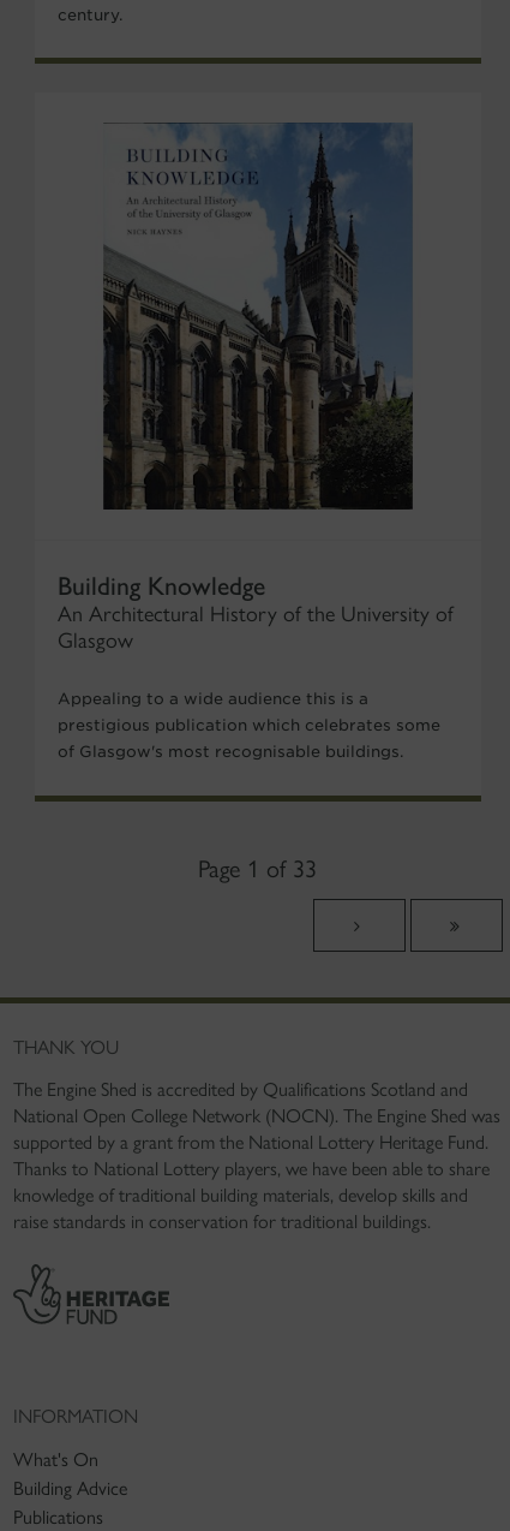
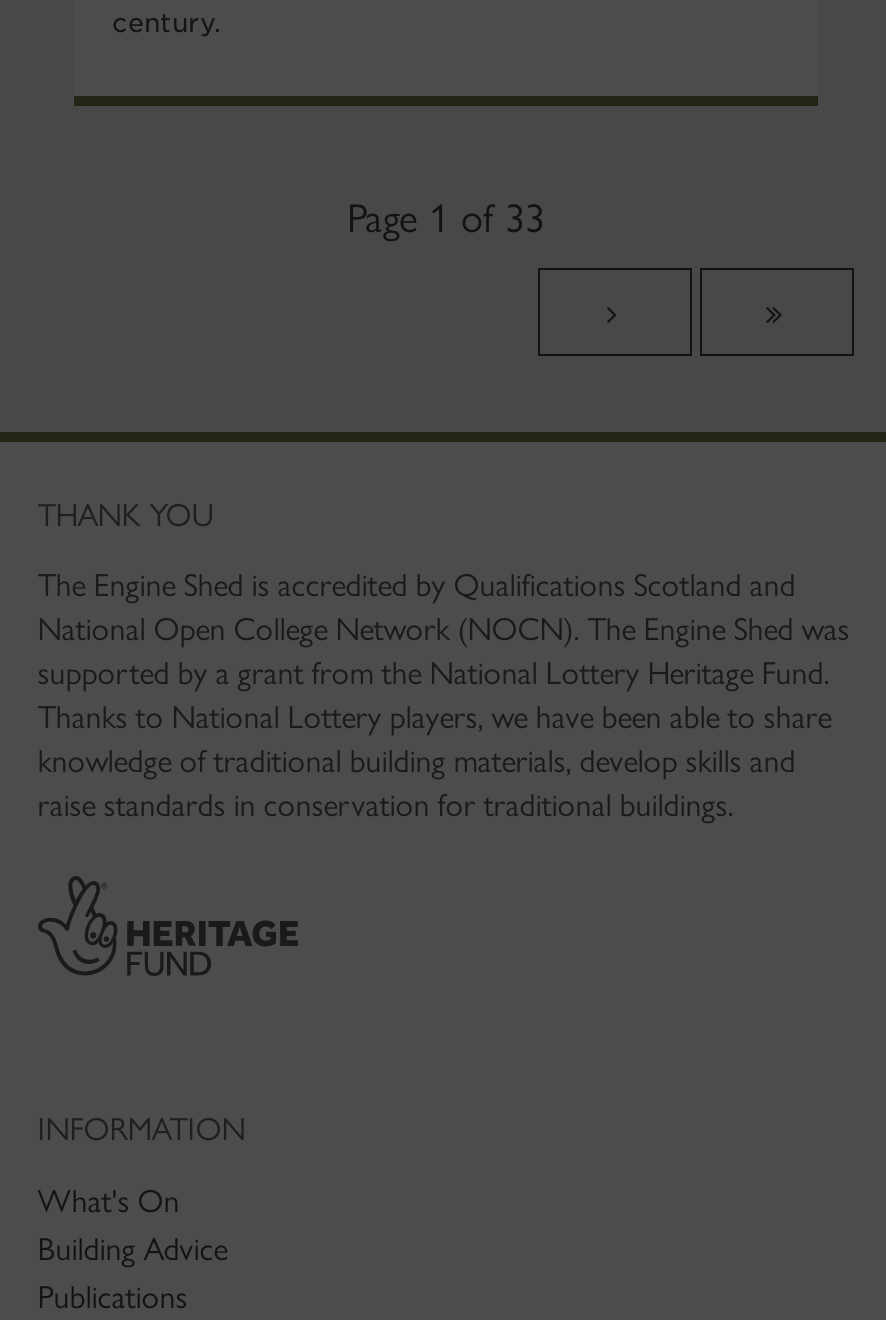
[102,121,414,511] [image] -> none
[57,570,453,761] Building Knowledge | An Architectural History of the University of | Glasgow | Appealing to a wide audience this is a | prestigious publication which celebrates some | of Glasgow's most recognisable buildings. -> none

